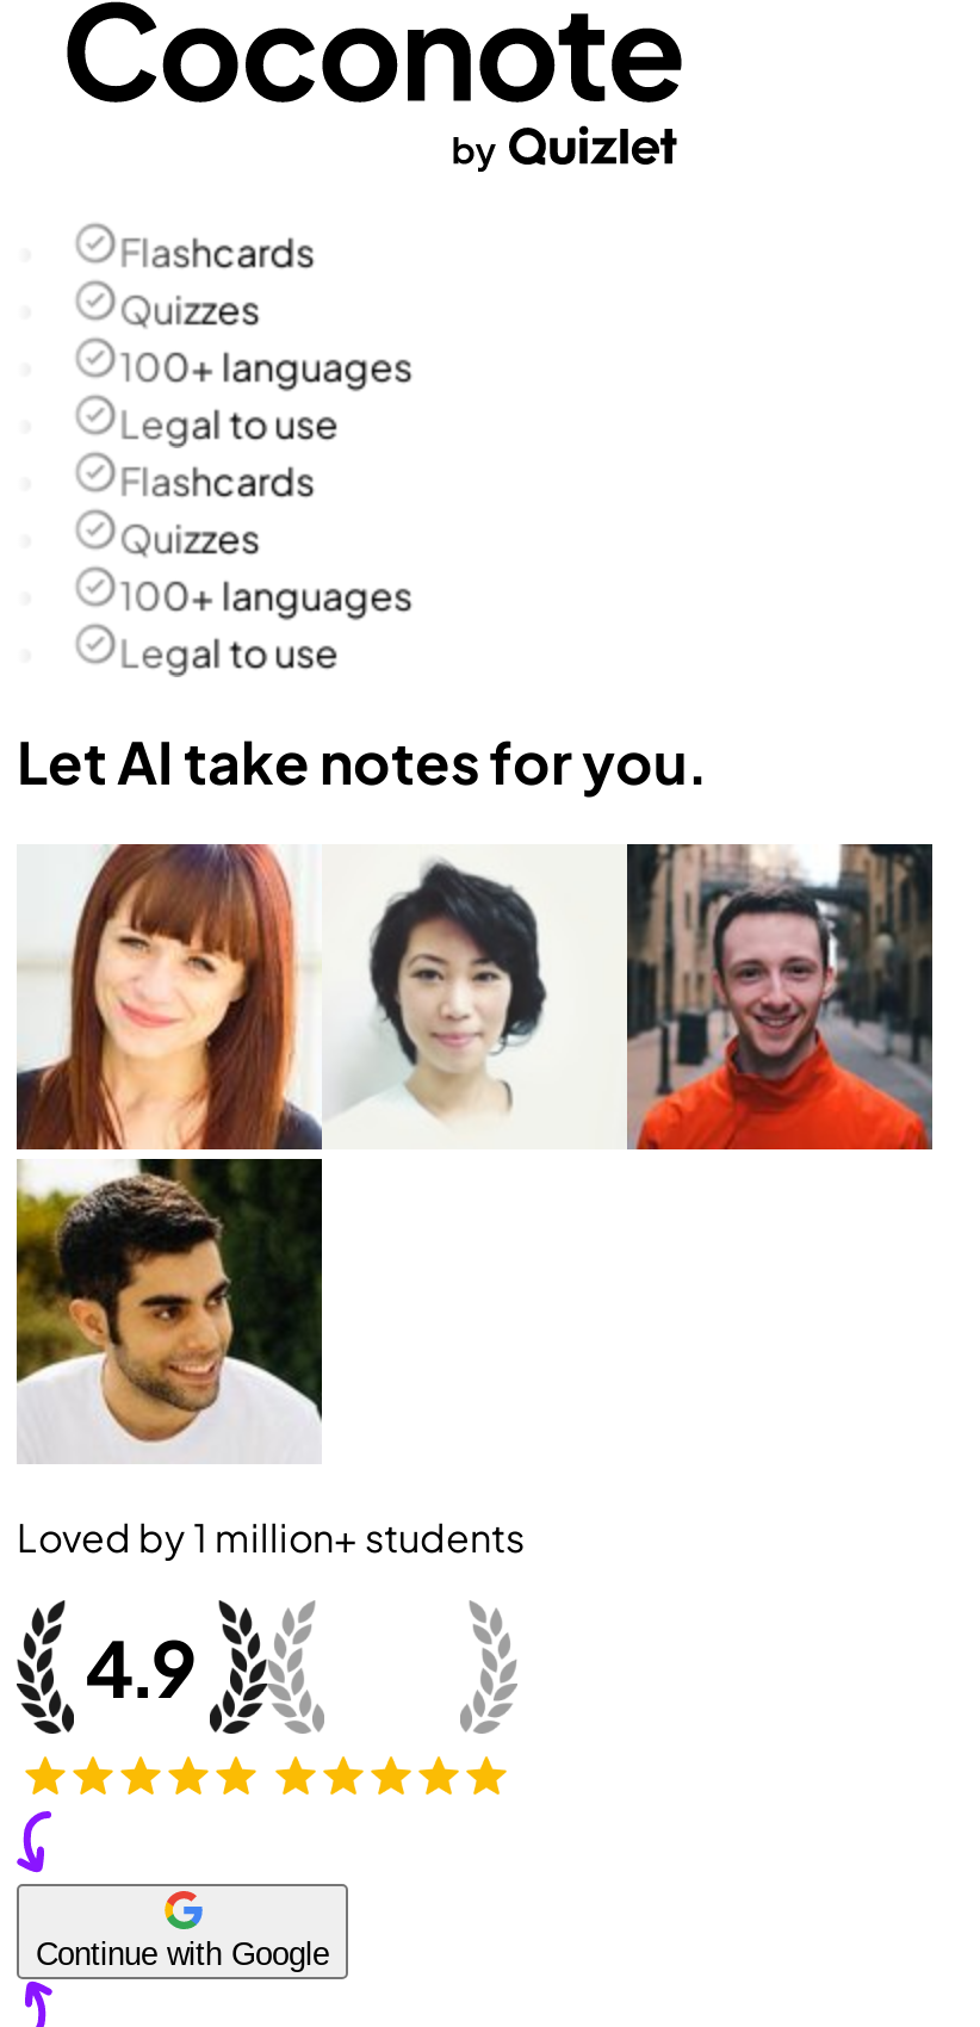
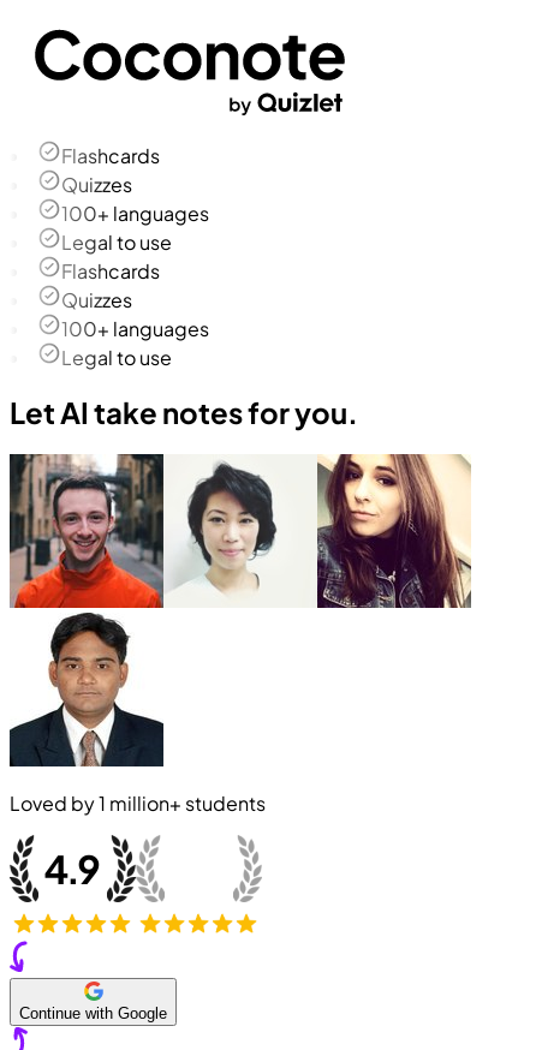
[14,842,324,1464] [image] -> [8,453,165,768] [image]
[625,842,935,1152] [image] -> [317,453,471,609] [image]

